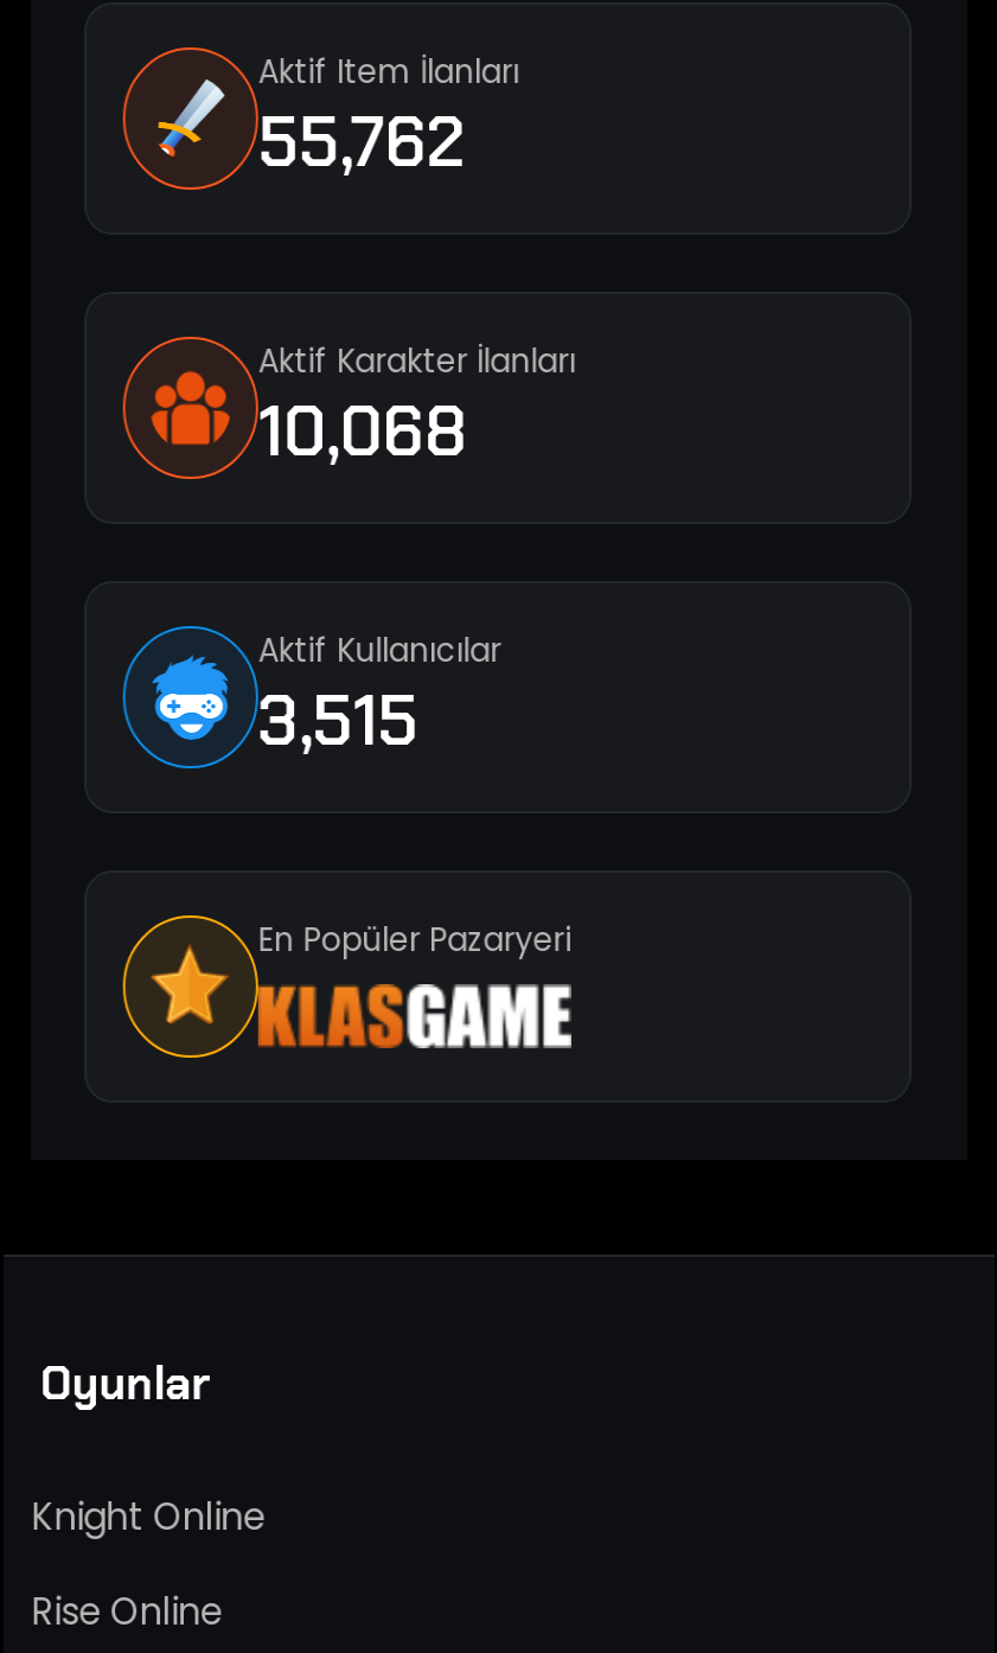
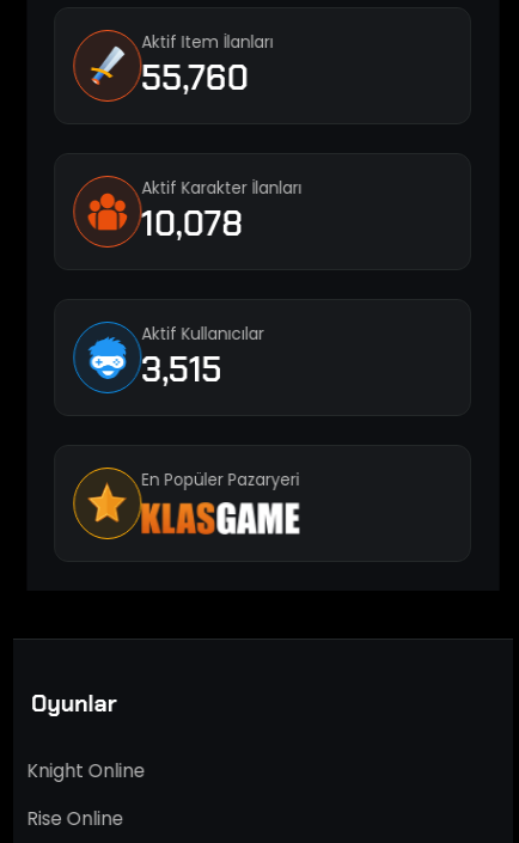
[259,95,466,188] 55,762 -> [142,54,249,101] 55,760
[259,384,469,477] 10,068 -> [142,200,243,246] 10,078

